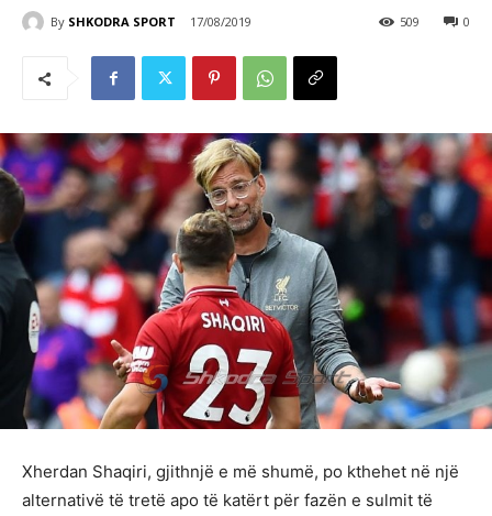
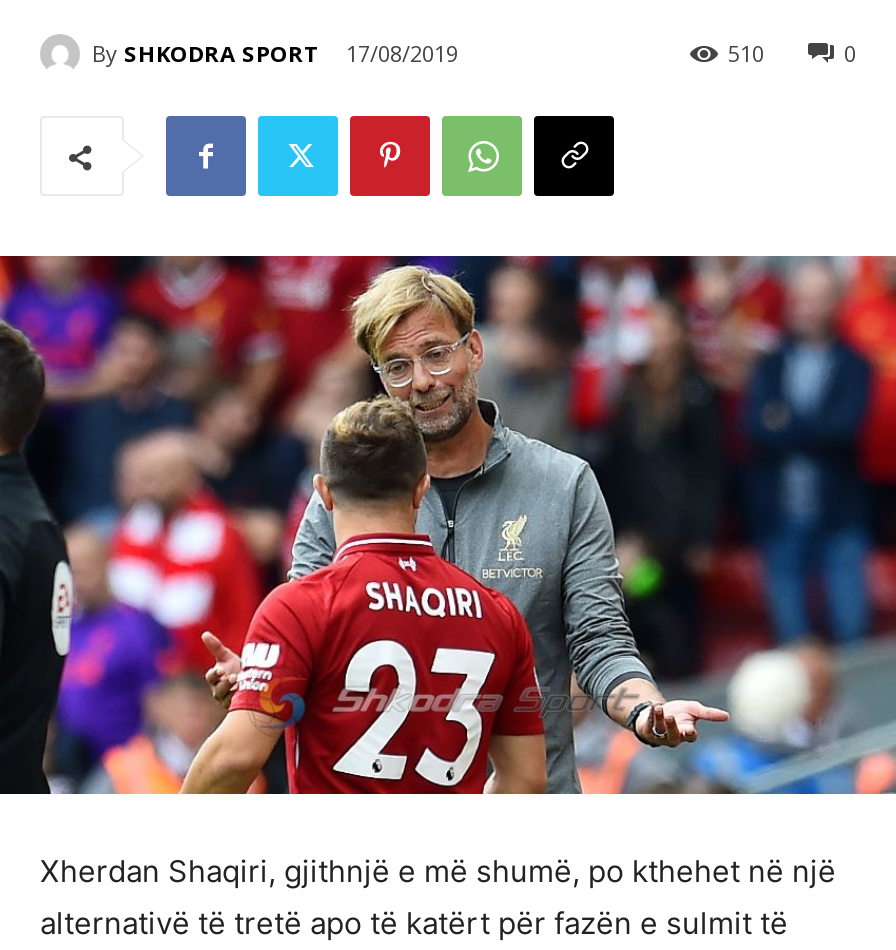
[400,13,420,30] 509 -> [728,38,764,68] 510

